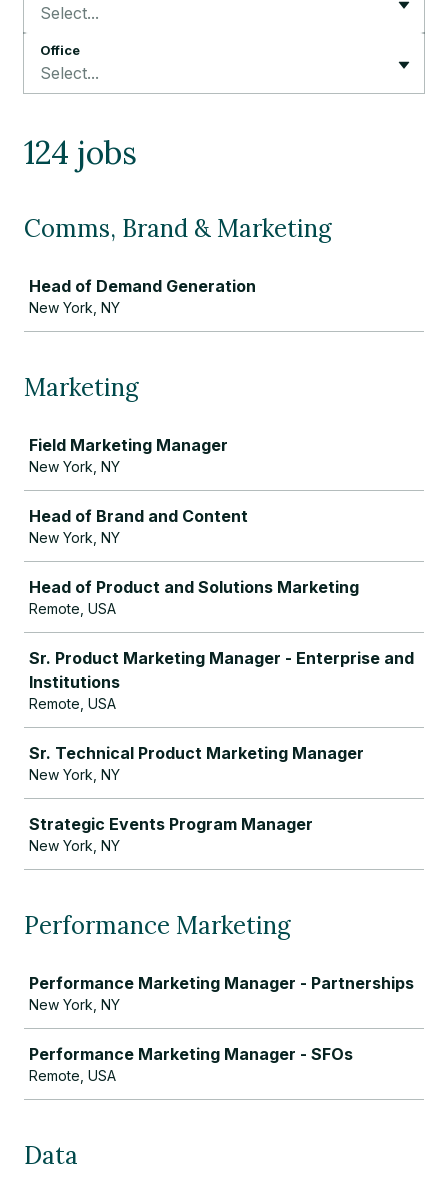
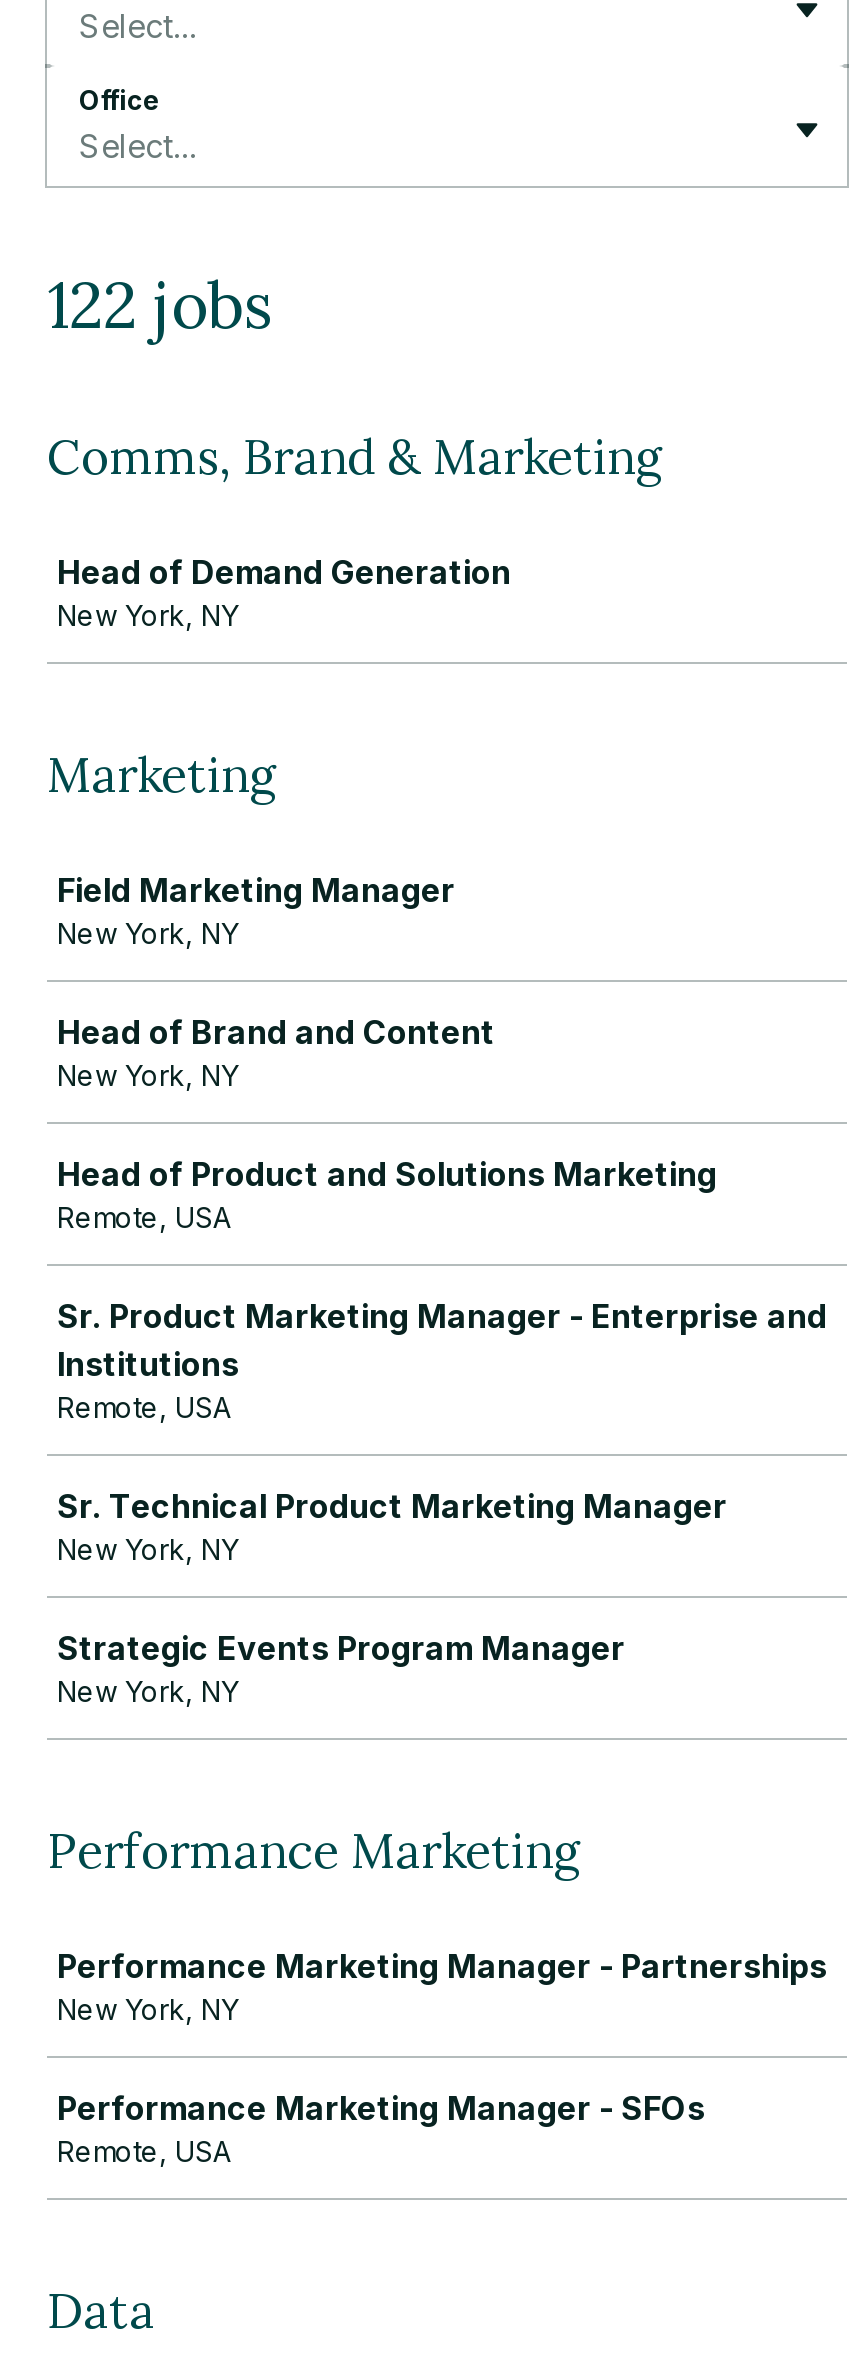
[24,132,137,173] 124 jobs -> [47,264,273,346] 122 jobs

